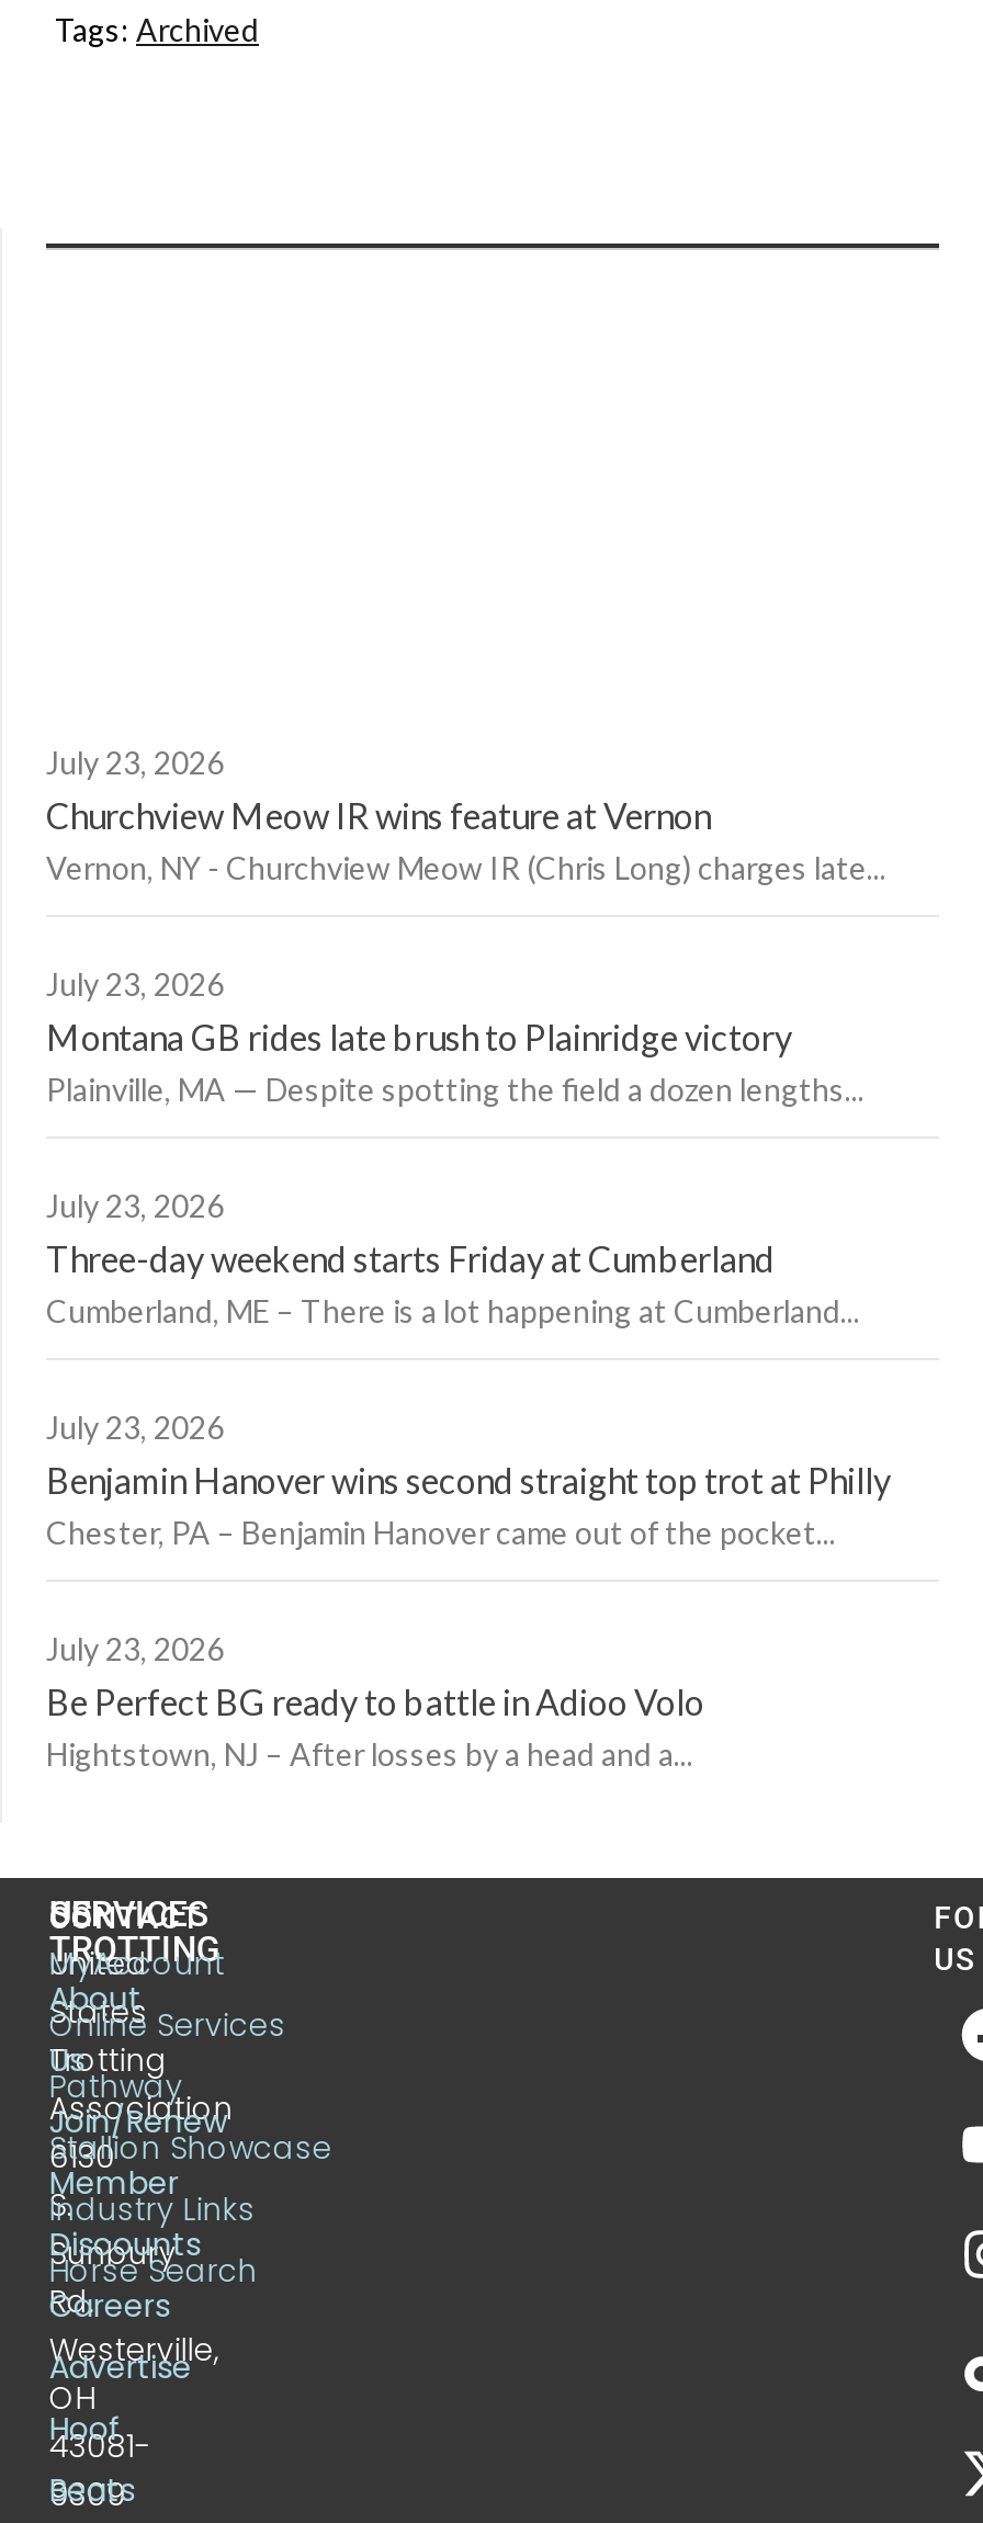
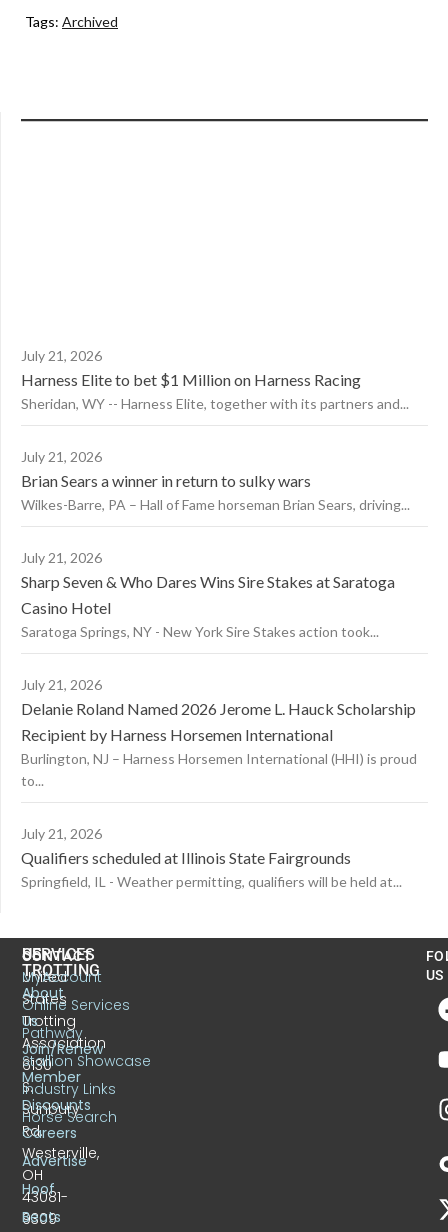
[46,743,886,886] July 23, 2026 | Churchview Meow IR wins feature at Vernon | Vernon, NY - Churchview Meow IR (Chris Long) charges late... -> [21,347,409,412] July 21, 2026 | Harness Elite to bet $1 Million on Harness Racing | Sheridan, WY -- Harness Elite, together with its partners and...
[46,965,865,1107] July 23, 2026 | Montana GB rides late brush to Plainridge victory | Plainville, MA — Despite spotting the field a dozen lengths... -> [21,448,410,513] July 21, 2026 | Brian Sears a winner in return to sulky wars | Wilkes-Barre, PA – Hall of Fame horseman Brian Sears, driving...
[46,1186,860,1329] July 23, 2026 | Three-day weekend starts Friday at Cumberland | Cumberland, ME – There is a lot happening at Cumberland... -> [21,549,395,640] July 21, 2026 | Sharp Seven & Who Dares Wins Sire Stakes at Saratoga | Casino Hotel | Saratoga Springs, NY - New York Sire Stakes action took...
[46,1408,891,1551] July 23, 2026 | Benjamin Hanover wins second straight top trot at Philly | Chester, PA – Benjamin Hanover came out of the pocket... -> [21,676,417,789] July 21, 2026 | Delanie Roland Named 2026 Jerome L. Hauck Scholarship | Recipient by Harness Horsemen International | Burlington, NJ – Harness Horsemen International (HHI) is proud | to...
[46,1630,704,1772] July 23, 2026 | Be Perfect BG ready to battle in Adioo Volo | Hightstown, NJ – After losses by a head and a... -> [21,825,402,890] July 21, 2026 | Qualifiers scheduled at Illinois State Fairgrounds | Springfield, IL - Weather permitting, qualifiers will be held at...

